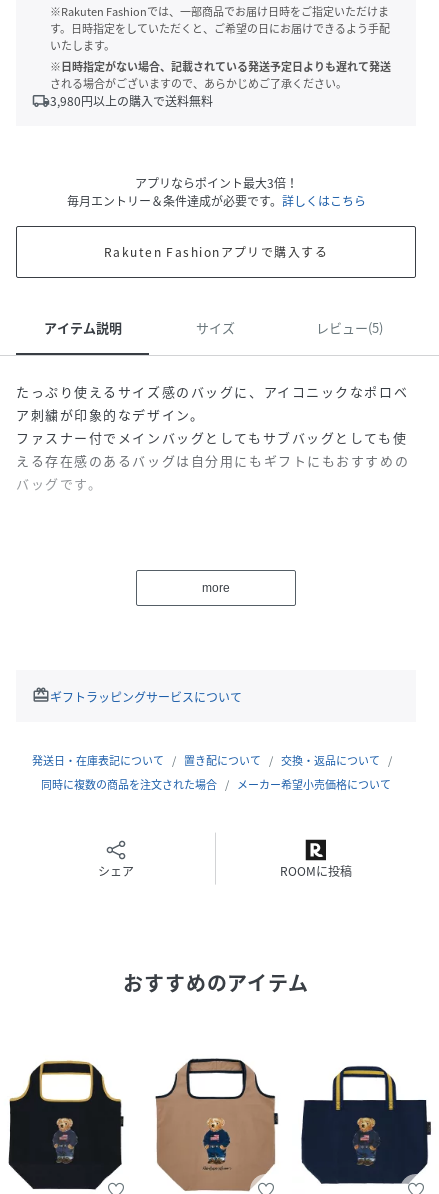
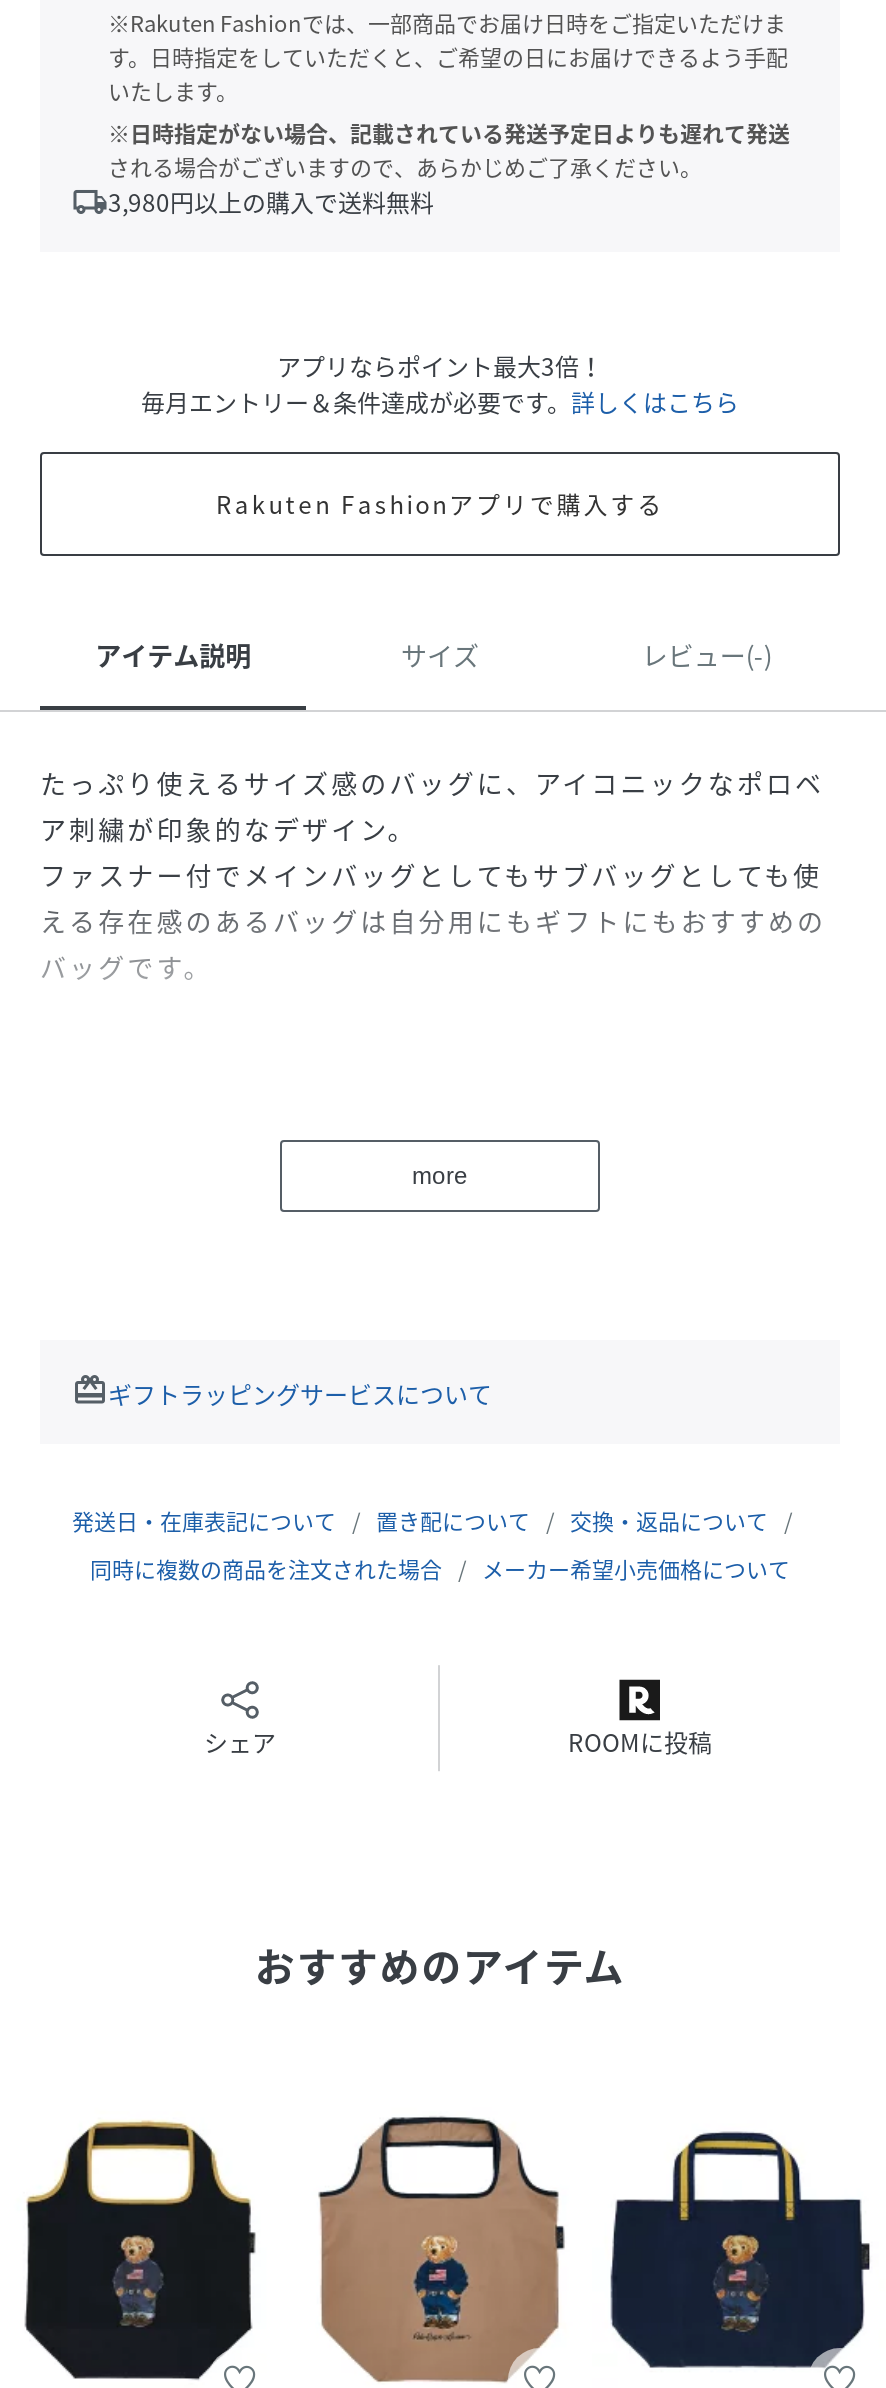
[316,318,383,337] レビュー(5) -> [642,636,772,674] レビュー(-)

